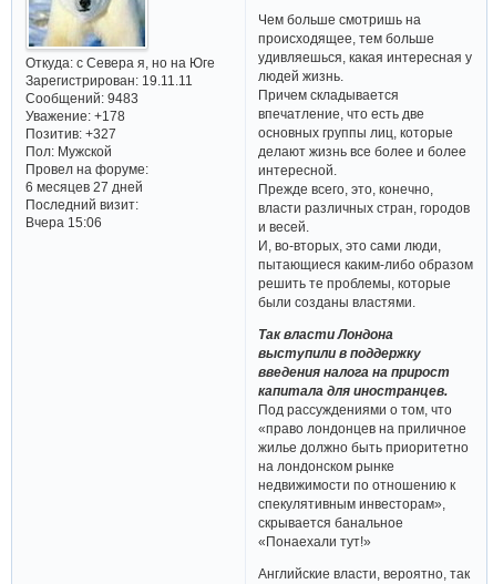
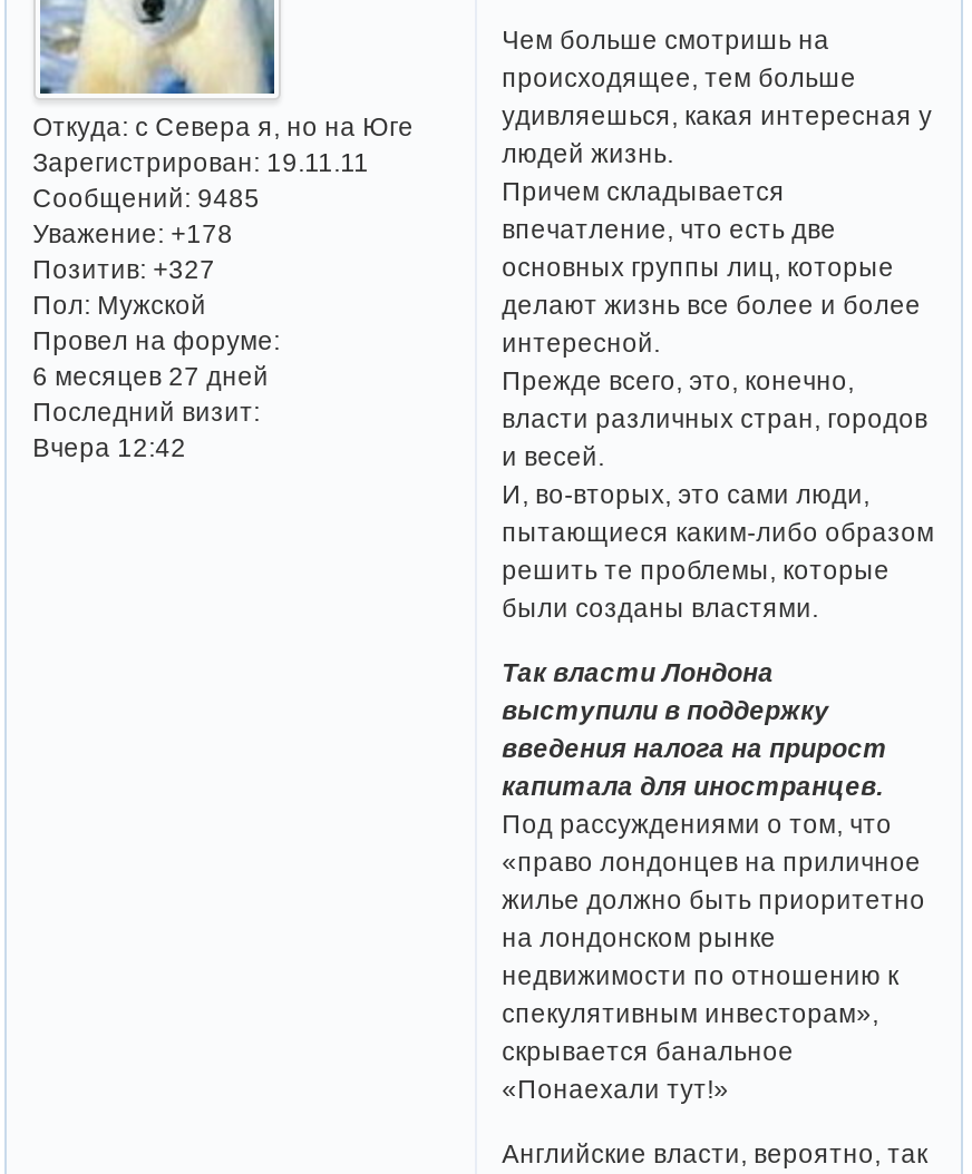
[25,91,138,106] Сообщений: 9483 -> [33,184,260,213] Сообщений: 9485
[25,215,101,230] Вчера 15:06 -> [33,433,186,462] Вчера 12:42

